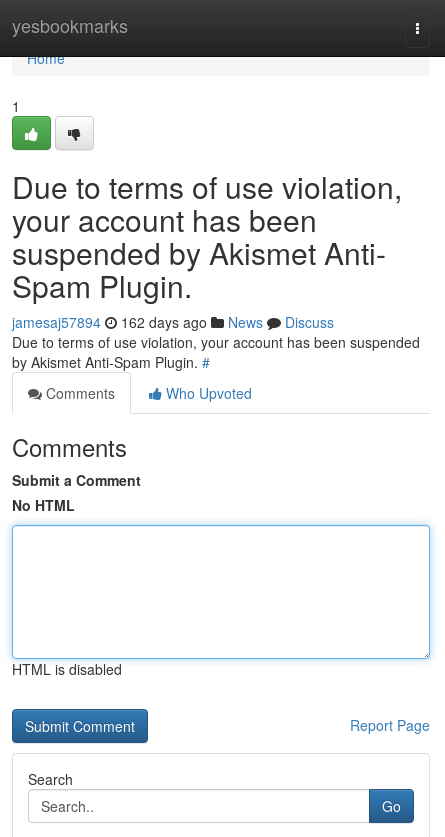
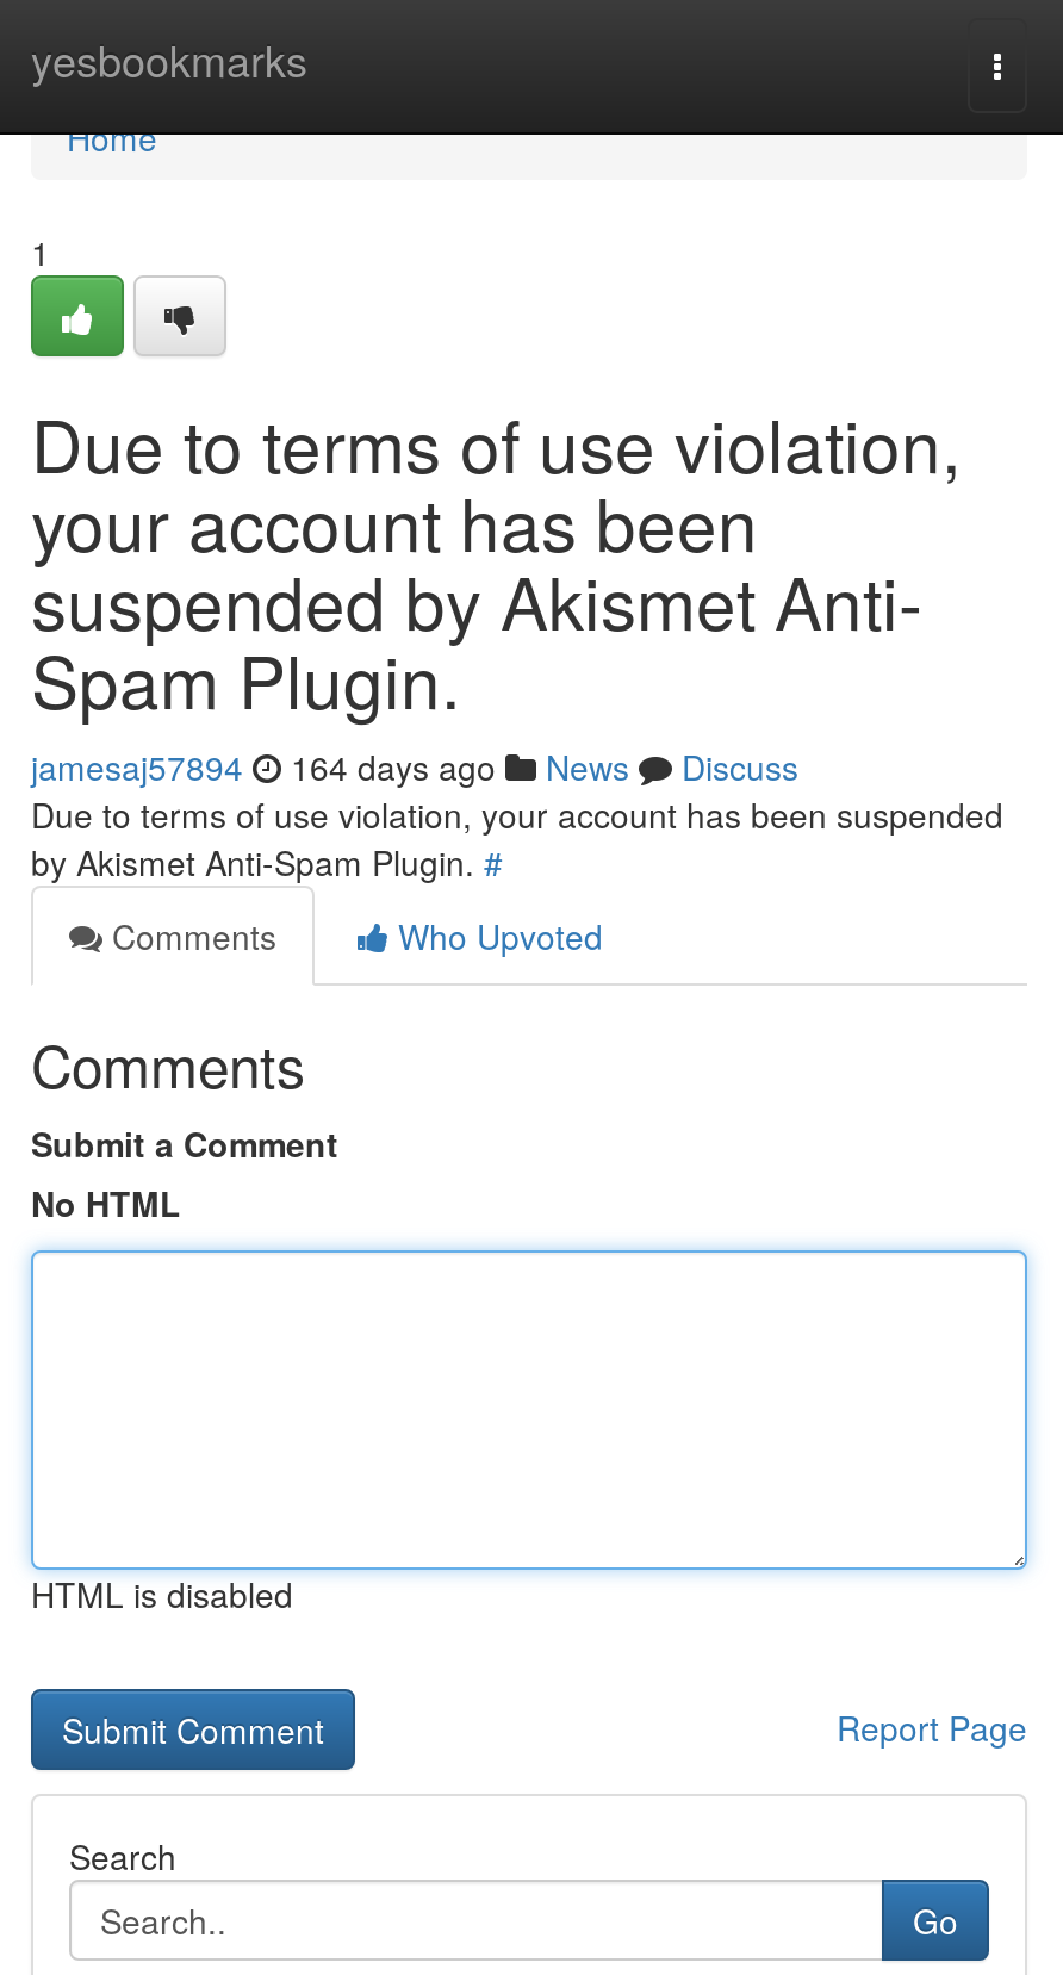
[12,312,334,332] jamesaj57894 162 days ago News Discuss -> [31,743,798,790] jamesaj57894 164 days ago News Discuss

